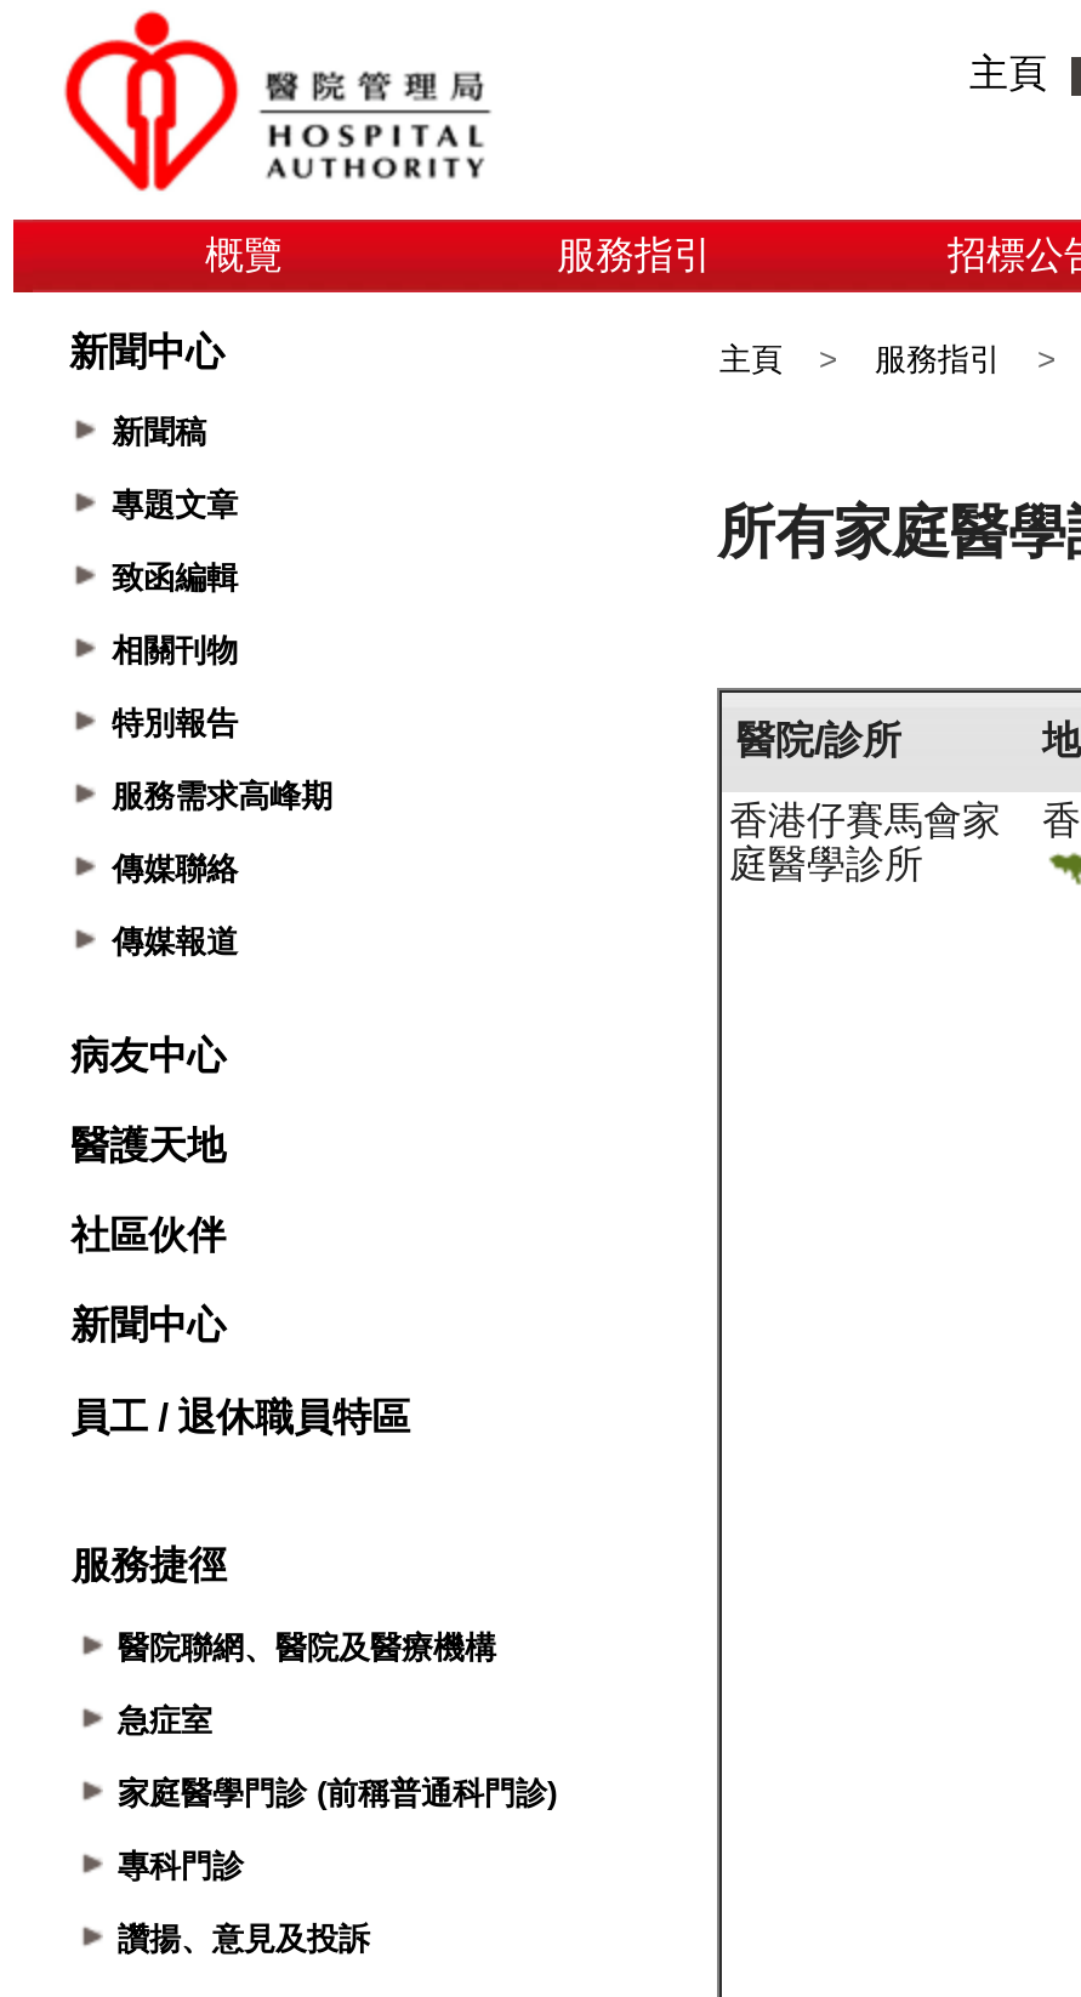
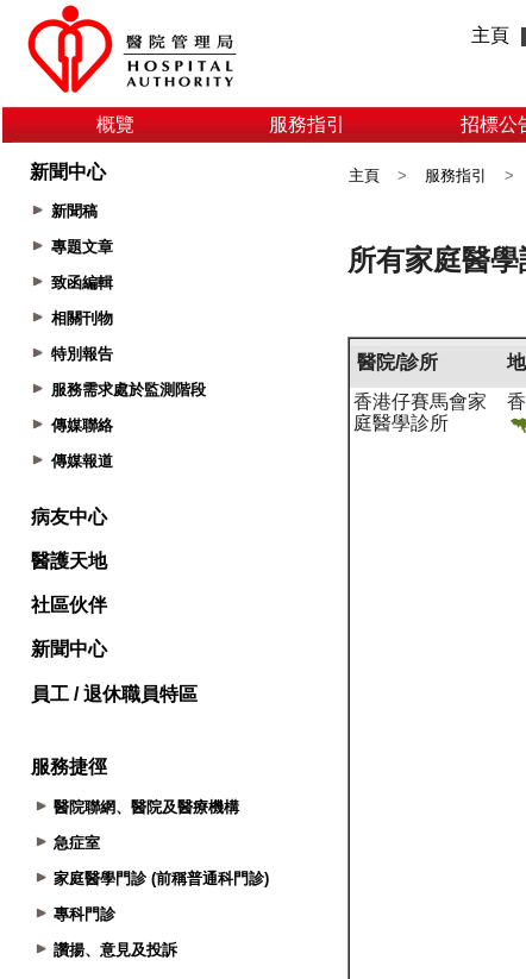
[112,778,333,814] 服務需求高峰期 -> [51,381,206,398] 服務需求處於監測階段

